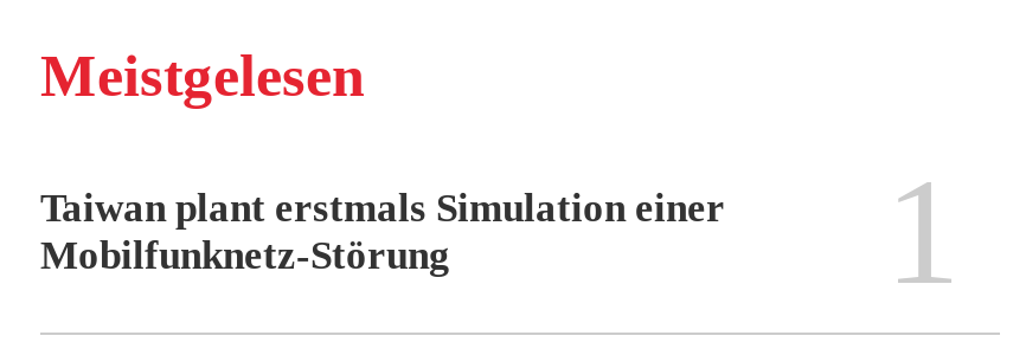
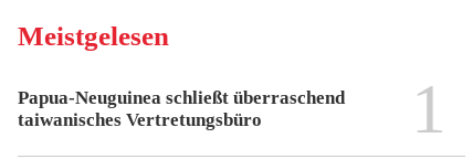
[40,186,725,278] Taiwan plant erstmals Simulation einer | Mobilfunknetz-Störung -> [18,87,345,130] Papua-Neuguinea schließt überraschend | taiwanisches Vertretungsbüro

